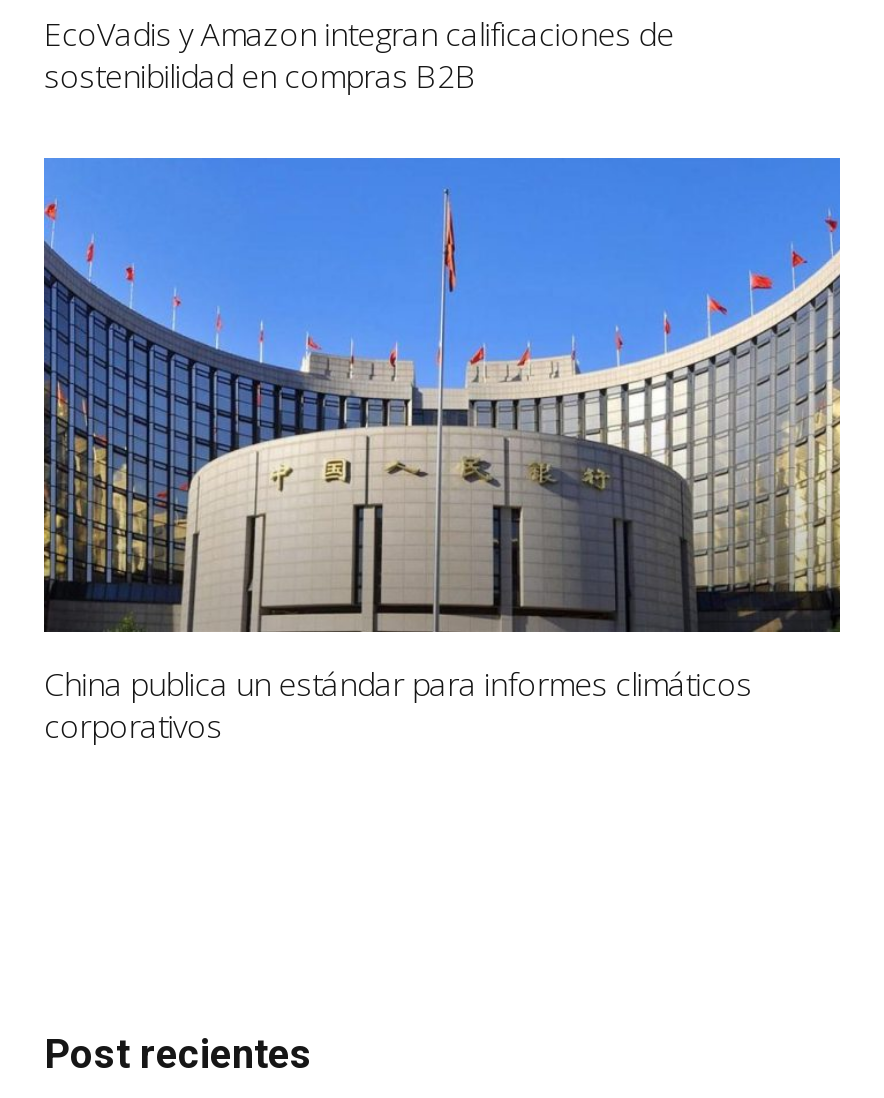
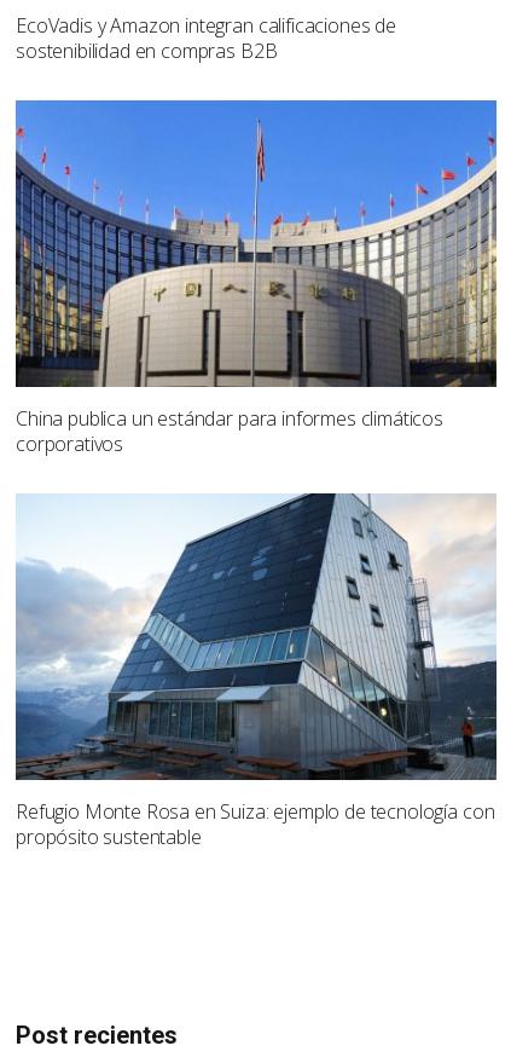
none -> [14,492,498,850] [image] | Refugio Monte Rosa en Suiza: ejemplo de tecnología con | propósito sustentable

